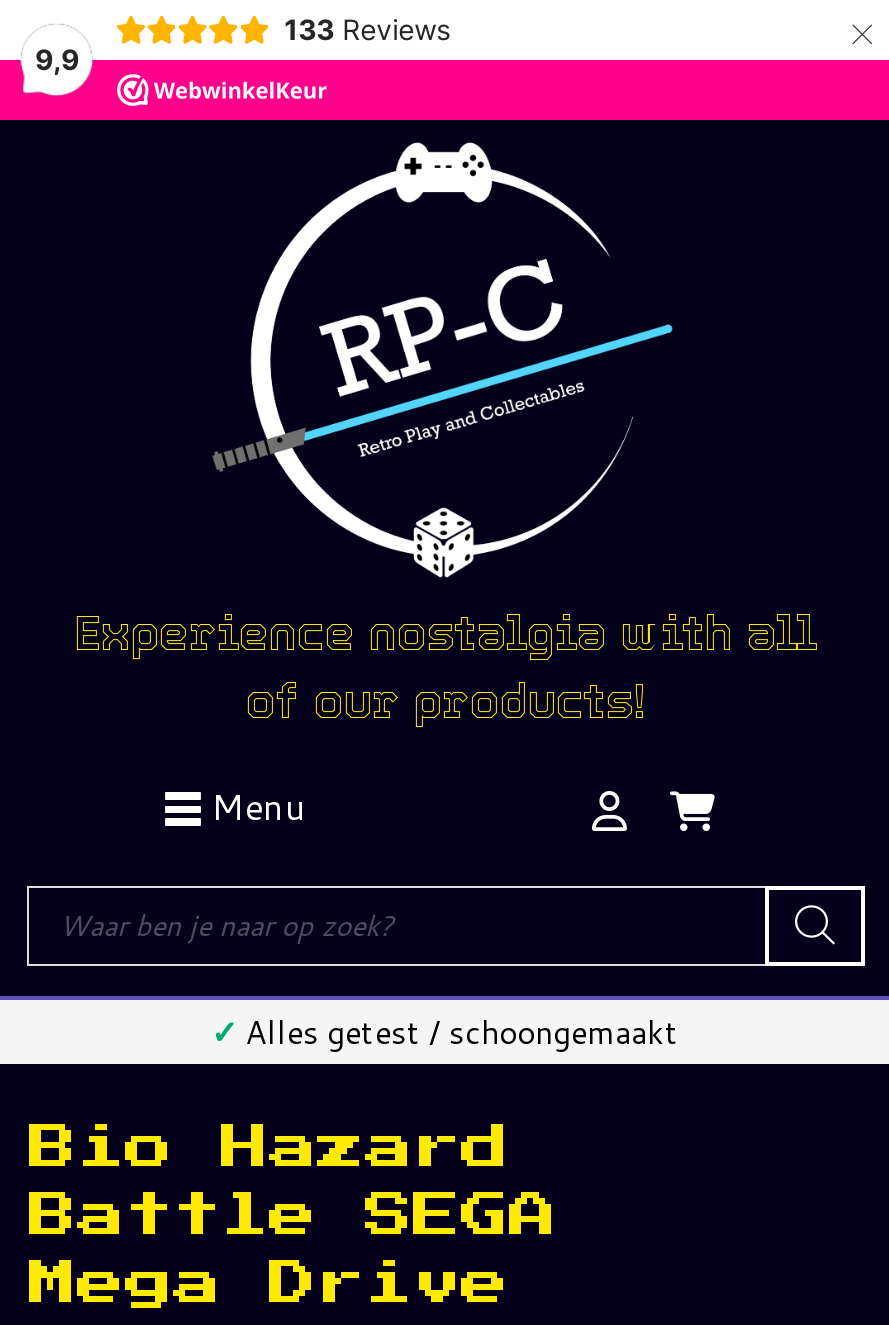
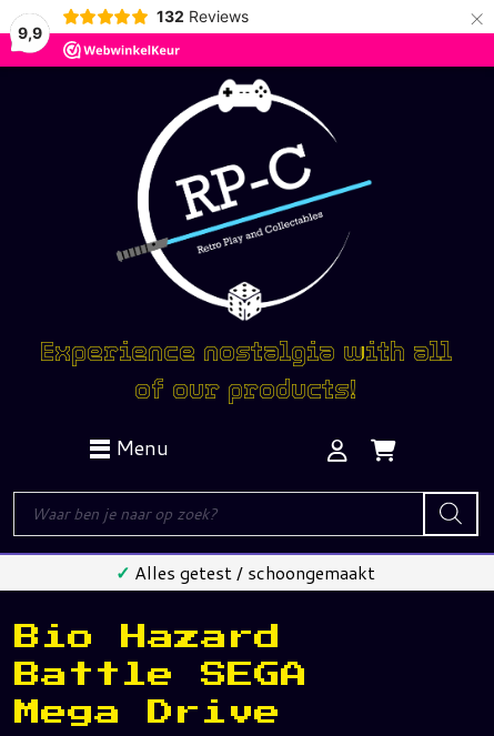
[284,12,450,46] 133 Reviews -> [156,7,248,26] 132 Reviews

